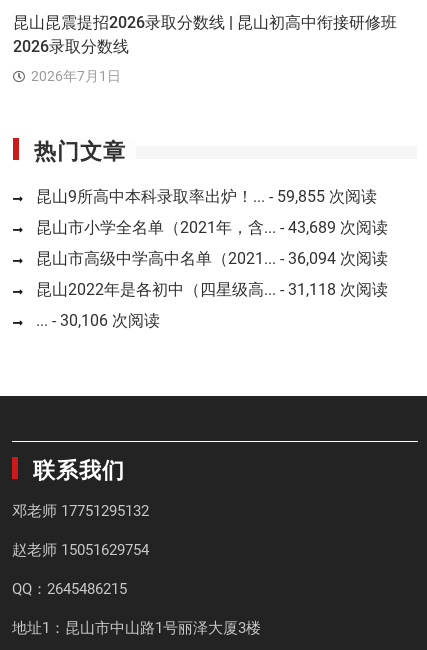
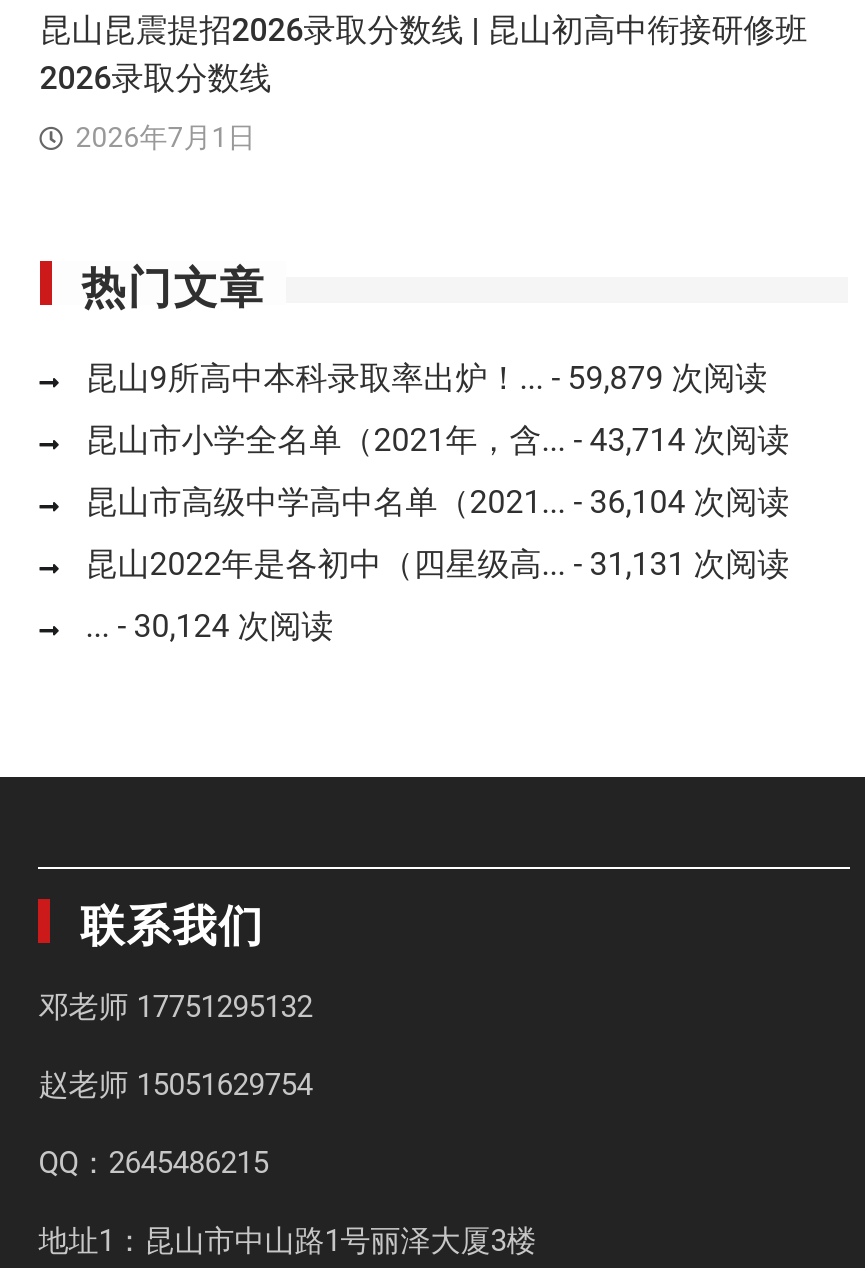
[36,187,377,206] 昆山9所高中本科录取率出炉！... - 59,855 次阅读 -> [85,358,767,396] 昆山9所高中本科录取率出炉！... - 59,879 次阅读
[36,218,388,237] 昆山市小学全名单（2021年，含... - 43,689 次阅读 -> [85,420,789,458] 昆山市小学全名单（2021年，含... - 43,714 次阅读
[36,249,388,268] 昆山市高级中学高中名单（2021... - 36,094 次阅读 -> [85,482,789,520] 昆山市高级中学高中名单（2021... - 36,104 次阅读
[36,280,388,299] 昆山2022年是各初中（四星级高... - 31,118 次阅读 -> [85,544,789,582] 昆山2022年是各初中（四星级高... - 31,131 次阅读
[36,311,160,330] ... - 30,106 次阅读 -> [85,606,333,644] ... - 30,124 次阅读

